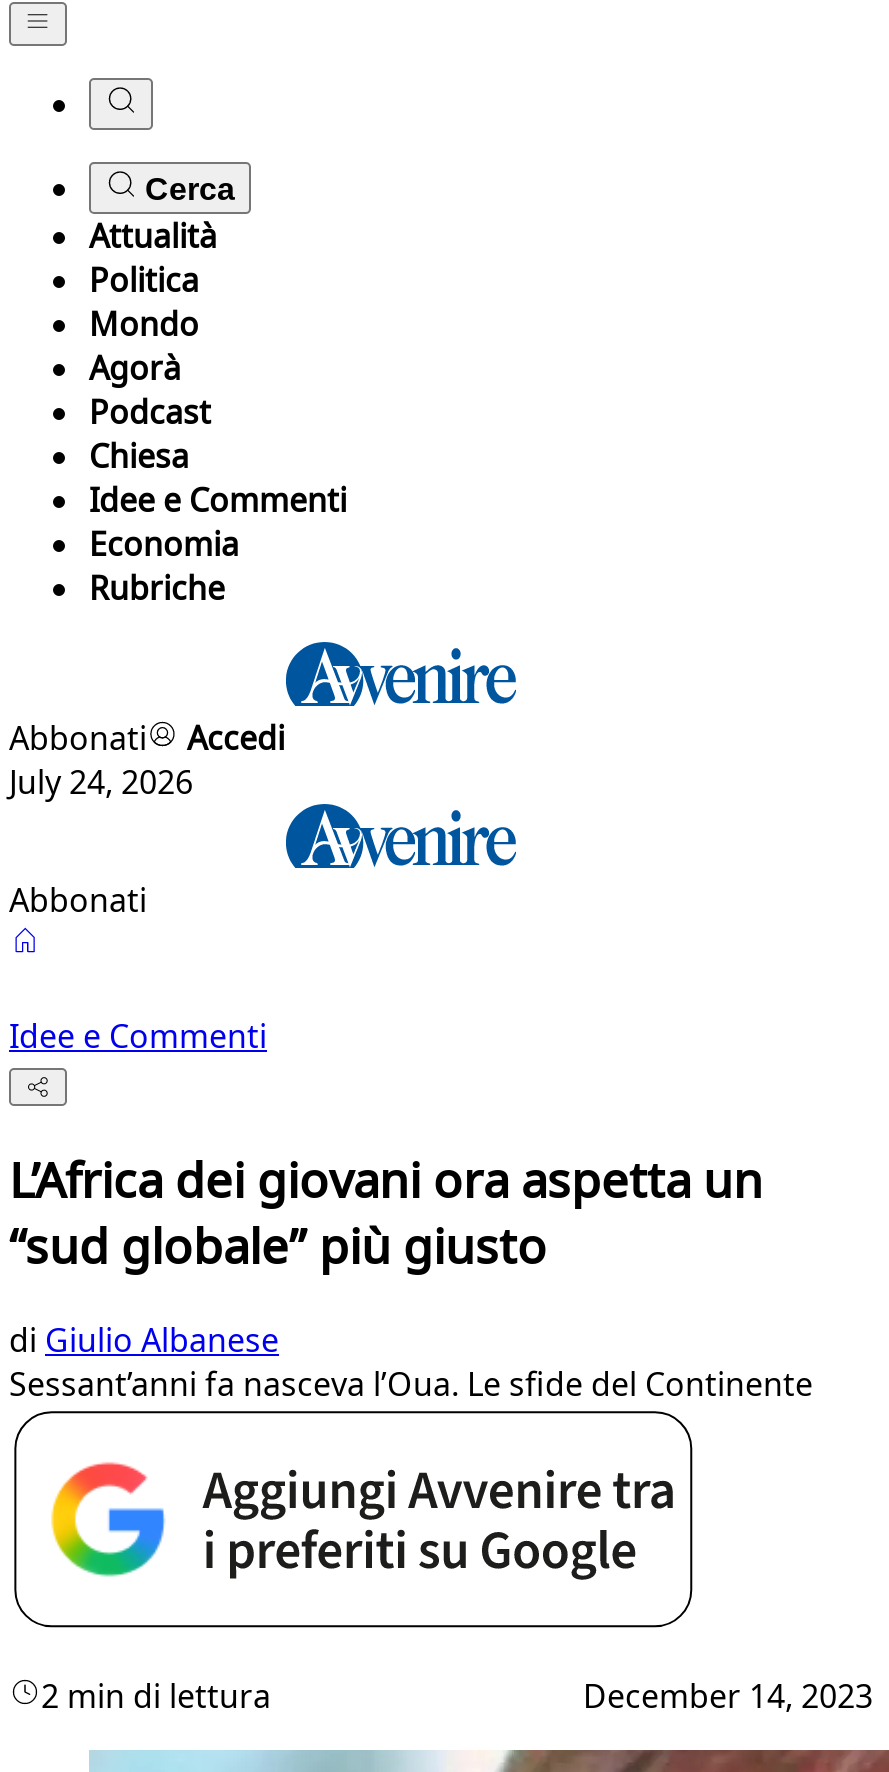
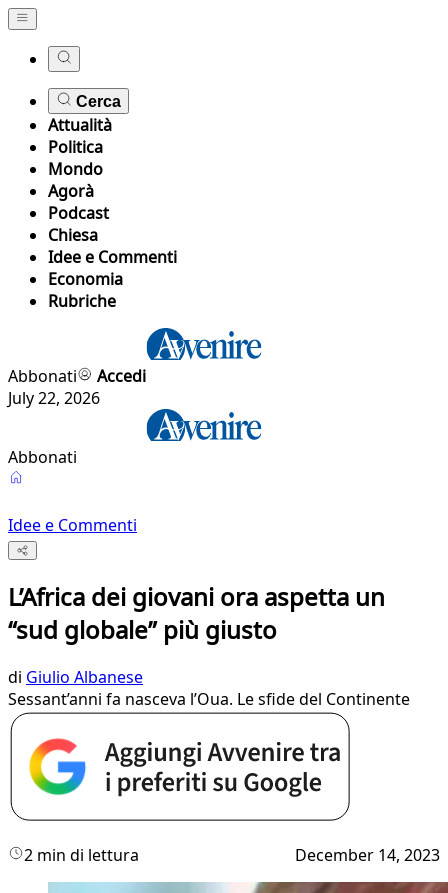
[9,760,193,804] July 24, 2026 -> [8,387,100,409] July 22, 2026

